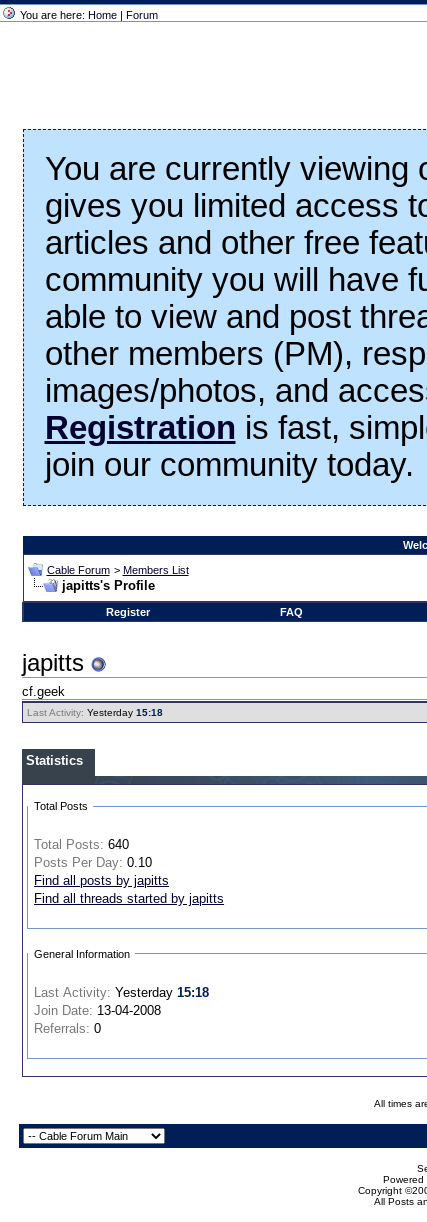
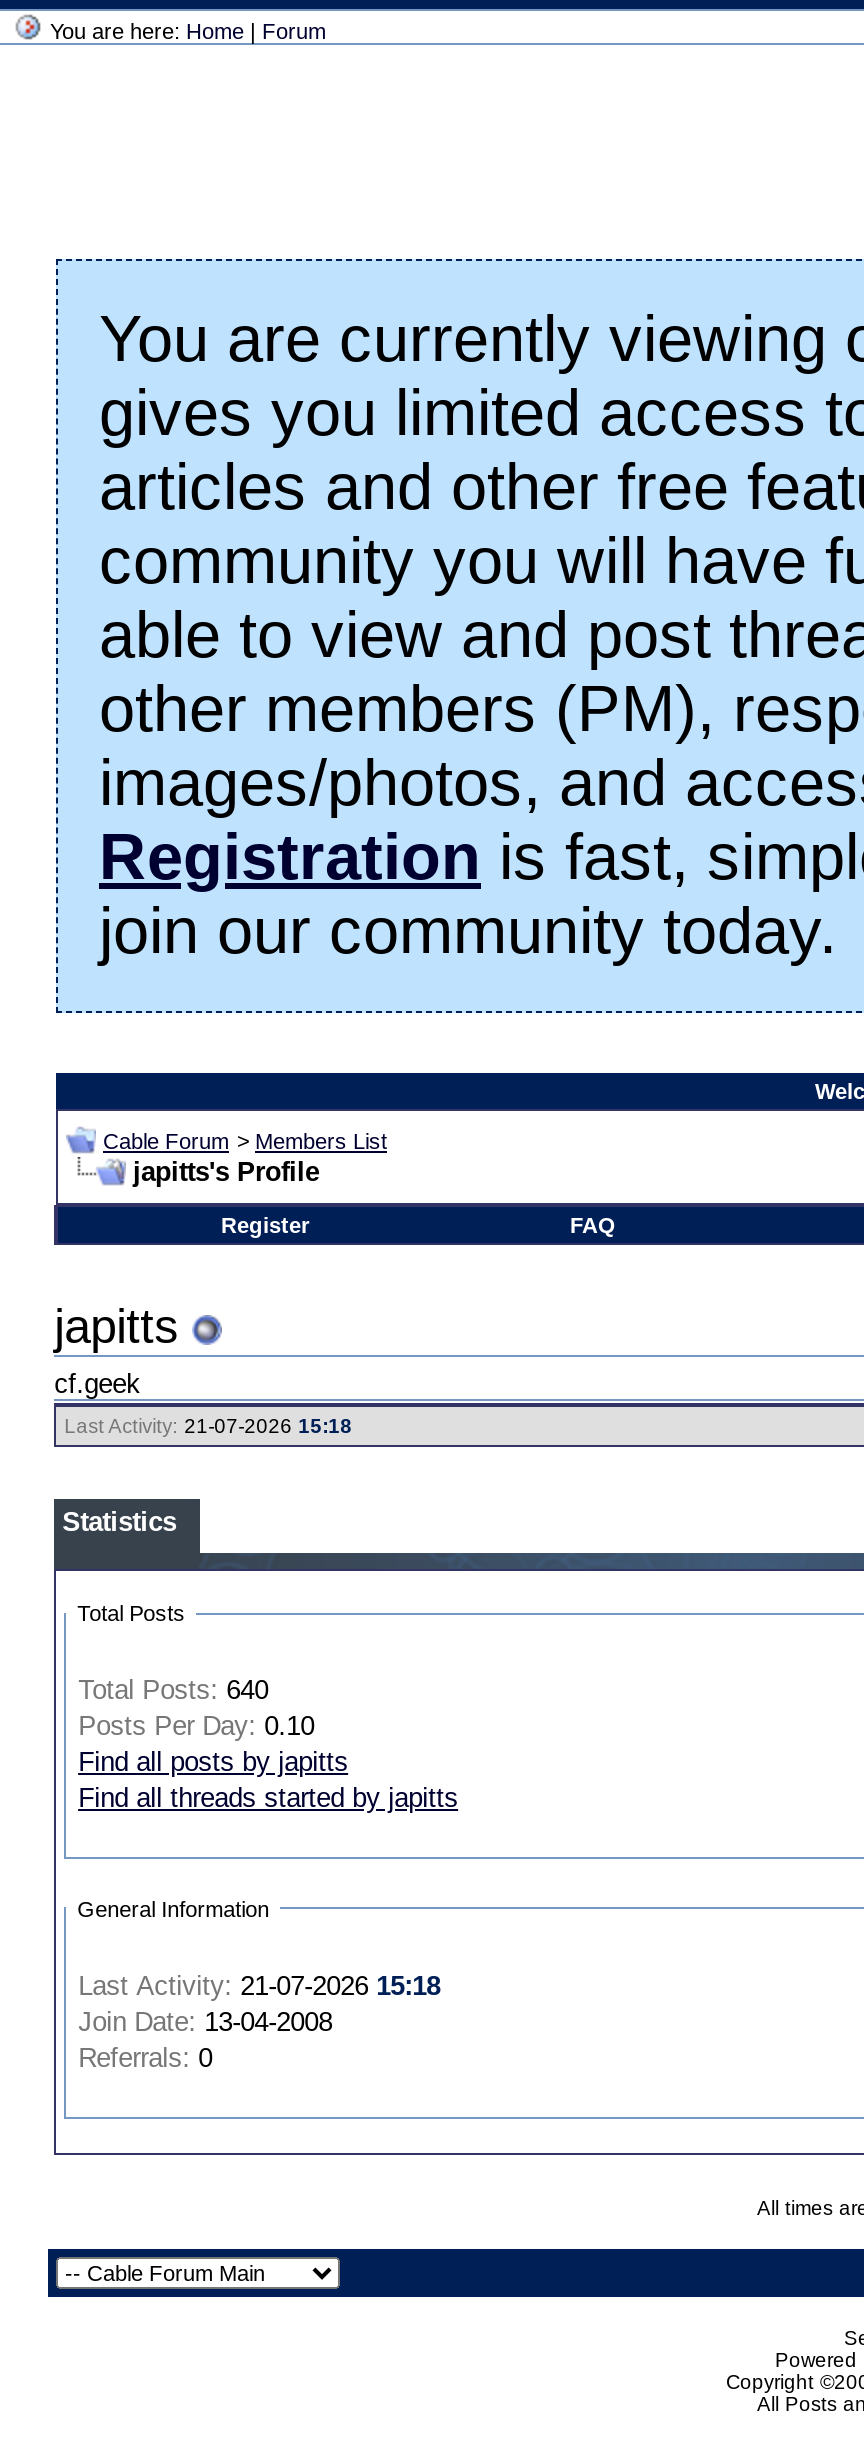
[27,706,163,717] Last Activity: Yesterday 15:18 -> [64,1414,352,1436] Last Activity: 21-07-2026 15:18
[34,985,209,1000] Last Activity: Yesterday 15:18 -> [78,1971,440,2001] Last Activity: 21-07-2026 15:18

